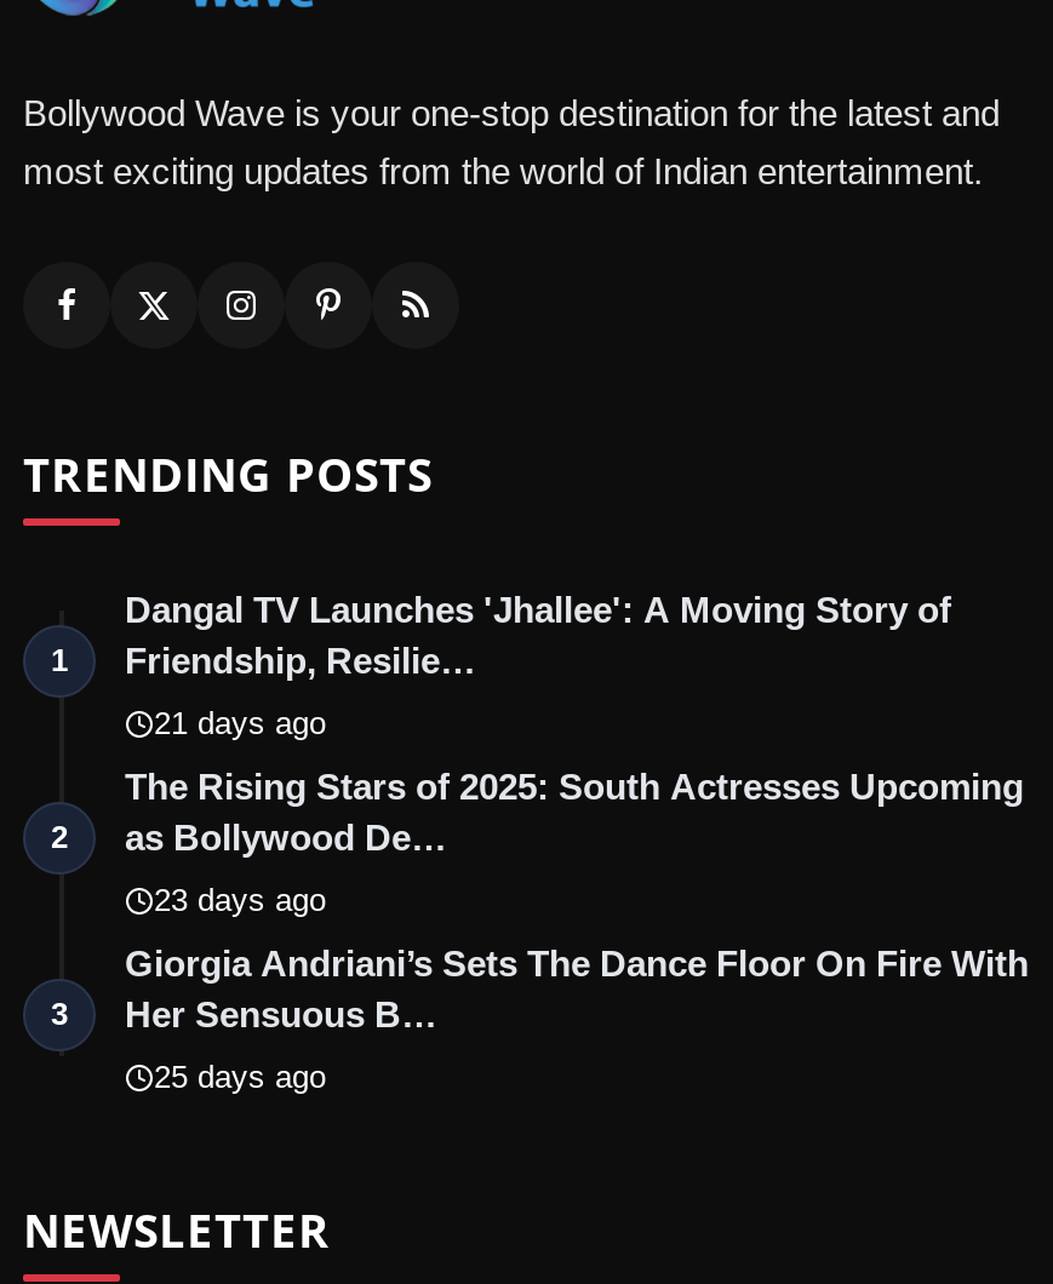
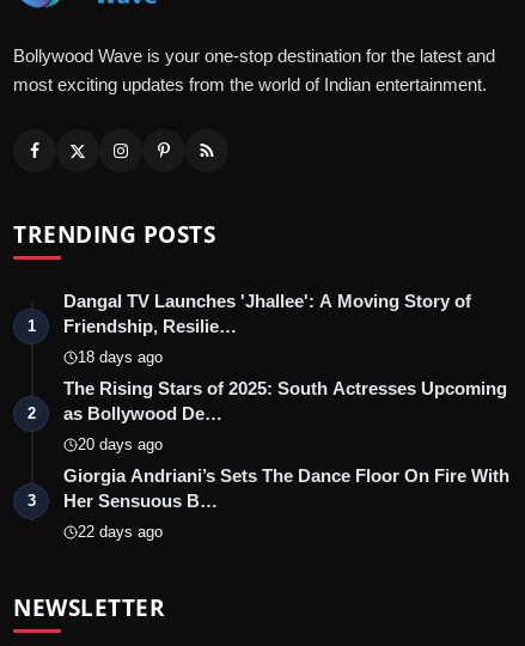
[154,705,326,741] 21 days ago -> [78,348,163,366] 18 days ago
[154,882,326,918] 23 days ago -> [78,435,163,453] 20 days ago
[154,1058,326,1095] 25 days ago -> [78,523,163,541] 22 days ago

